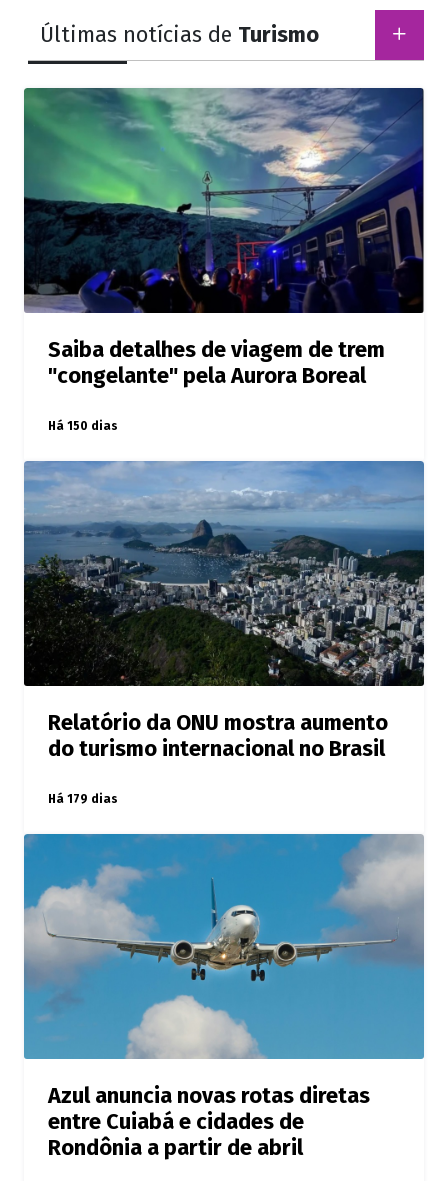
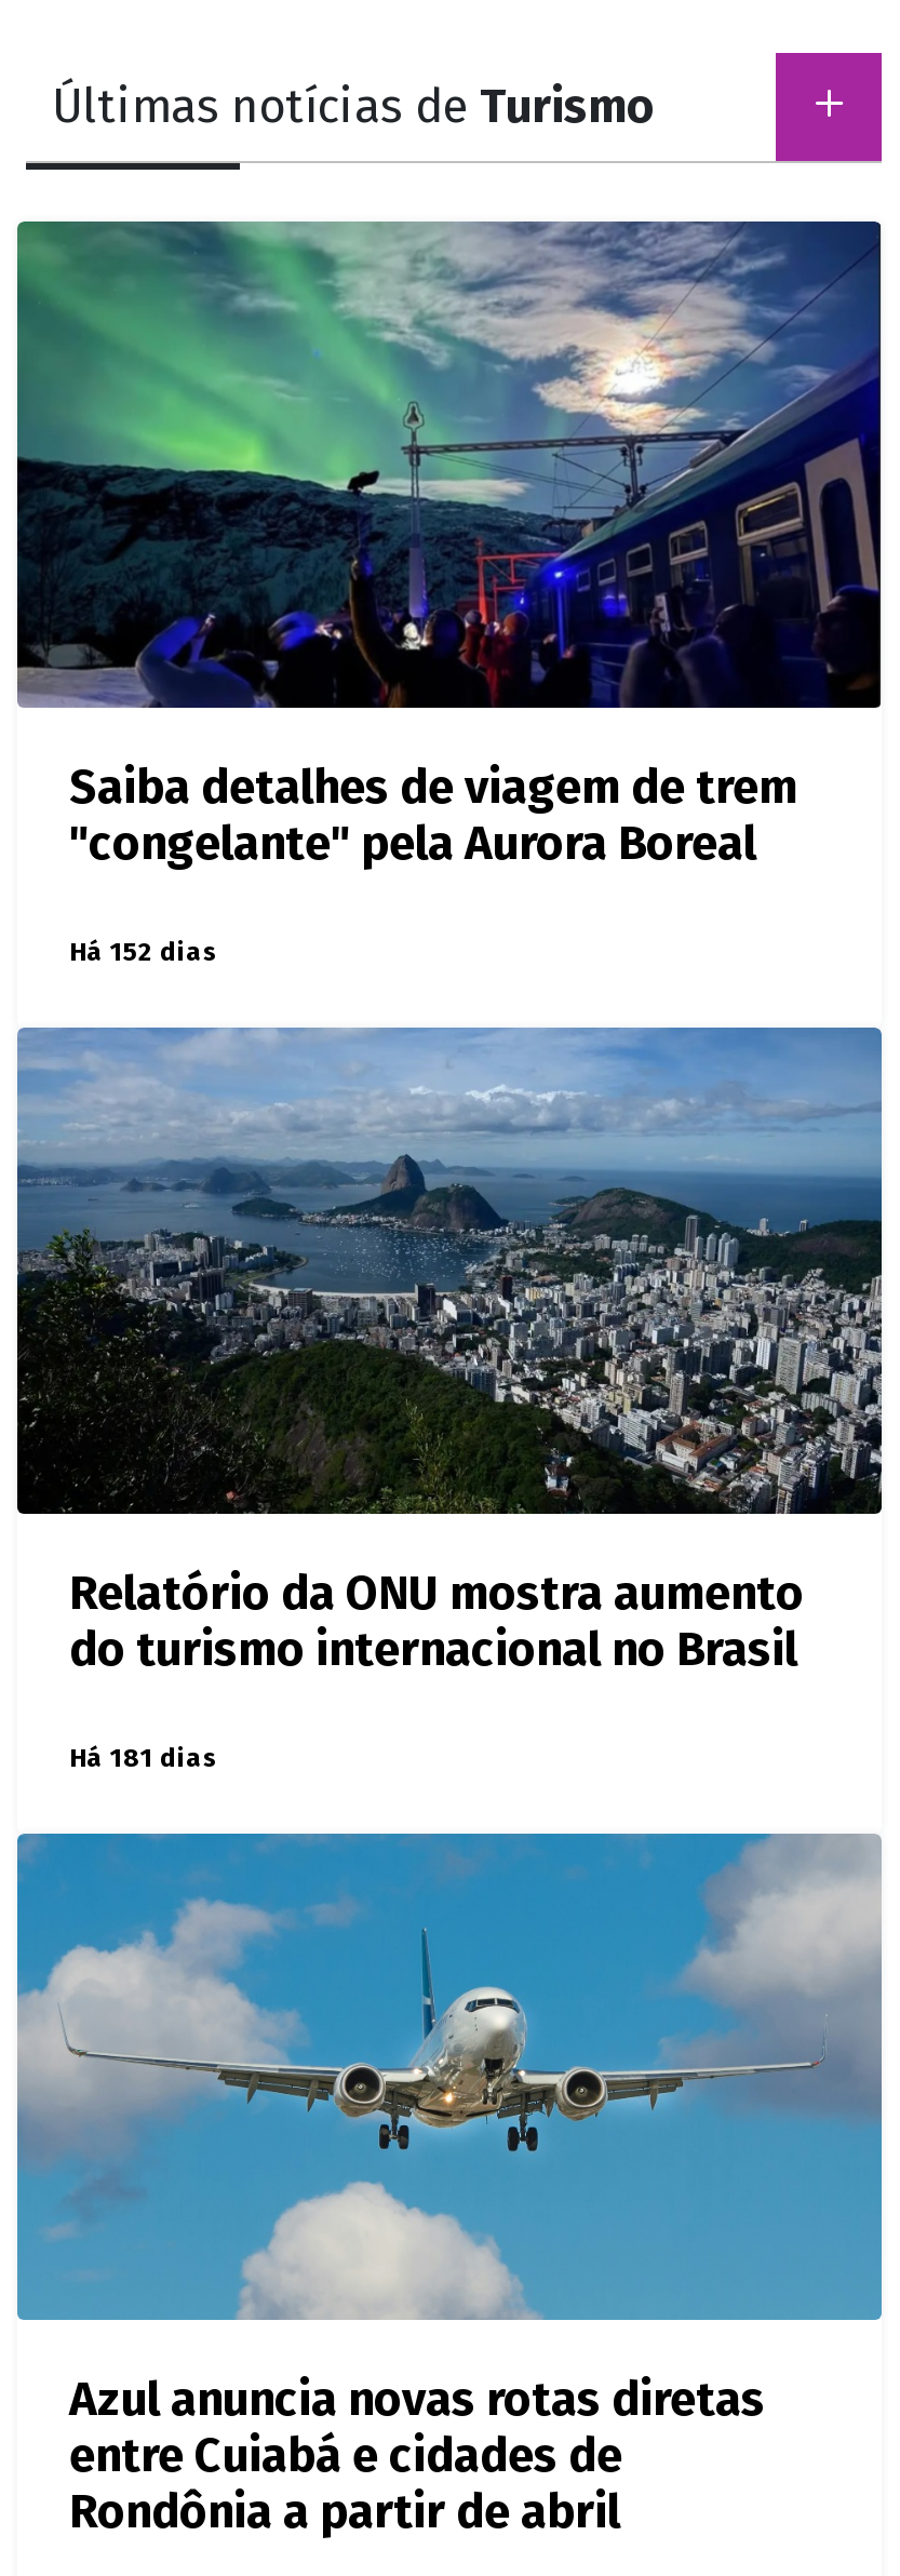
[48,419,118,433] Há 150 dias -> [69,937,218,967] Há 152 dias
[48,792,118,806] Há 179 dias -> [69,1743,218,1773] Há 181 dias

